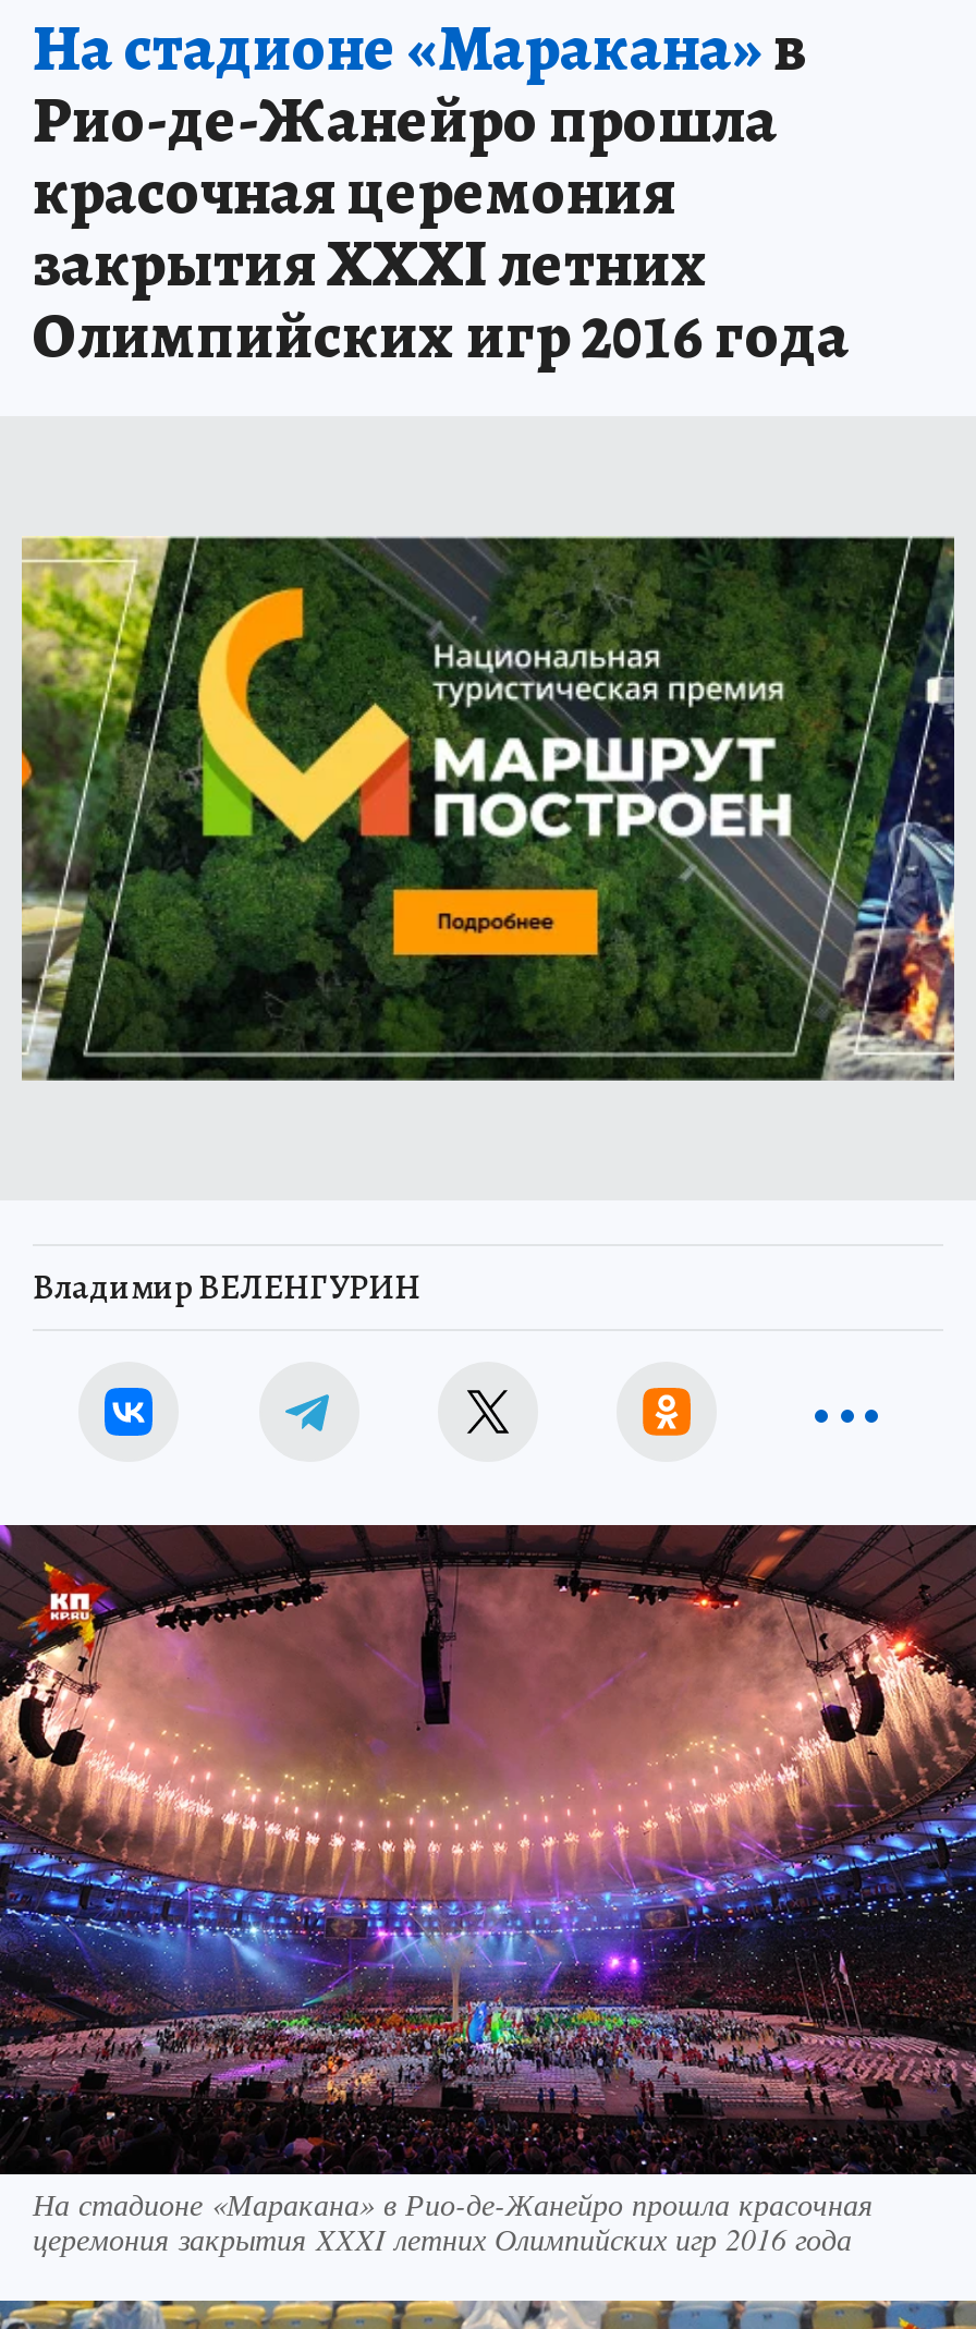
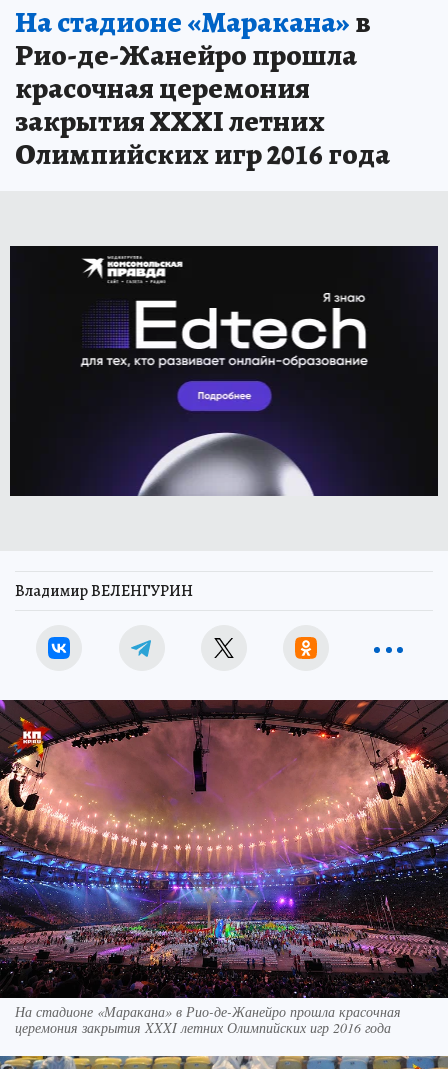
[20,536,956,1083] [image] -> [9,245,439,496] [image]

